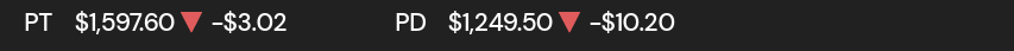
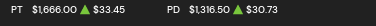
[75,8,175,39] $1,597.60 -> [32,3,77,16] $1,666.00
[211,8,287,39] -$3.02 -> [93,3,125,16] $33.45
[448,8,553,39] $1,249.50 -> [189,3,230,16] $1,316.50
[589,8,675,39] -$10.20 -> [246,3,278,16] $30.73

